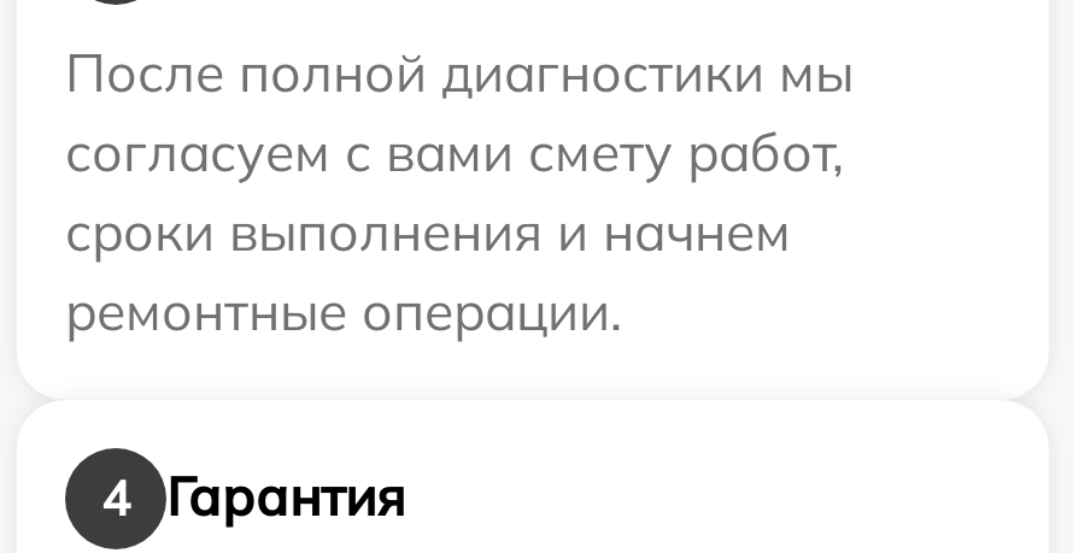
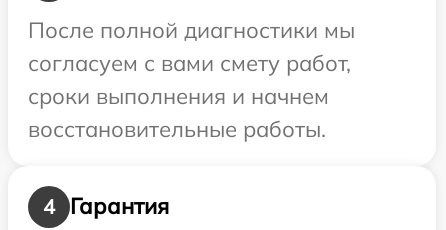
[65,276,622,344] ремонтные операции. -> [28,115,326,143] восстановительные работы.

